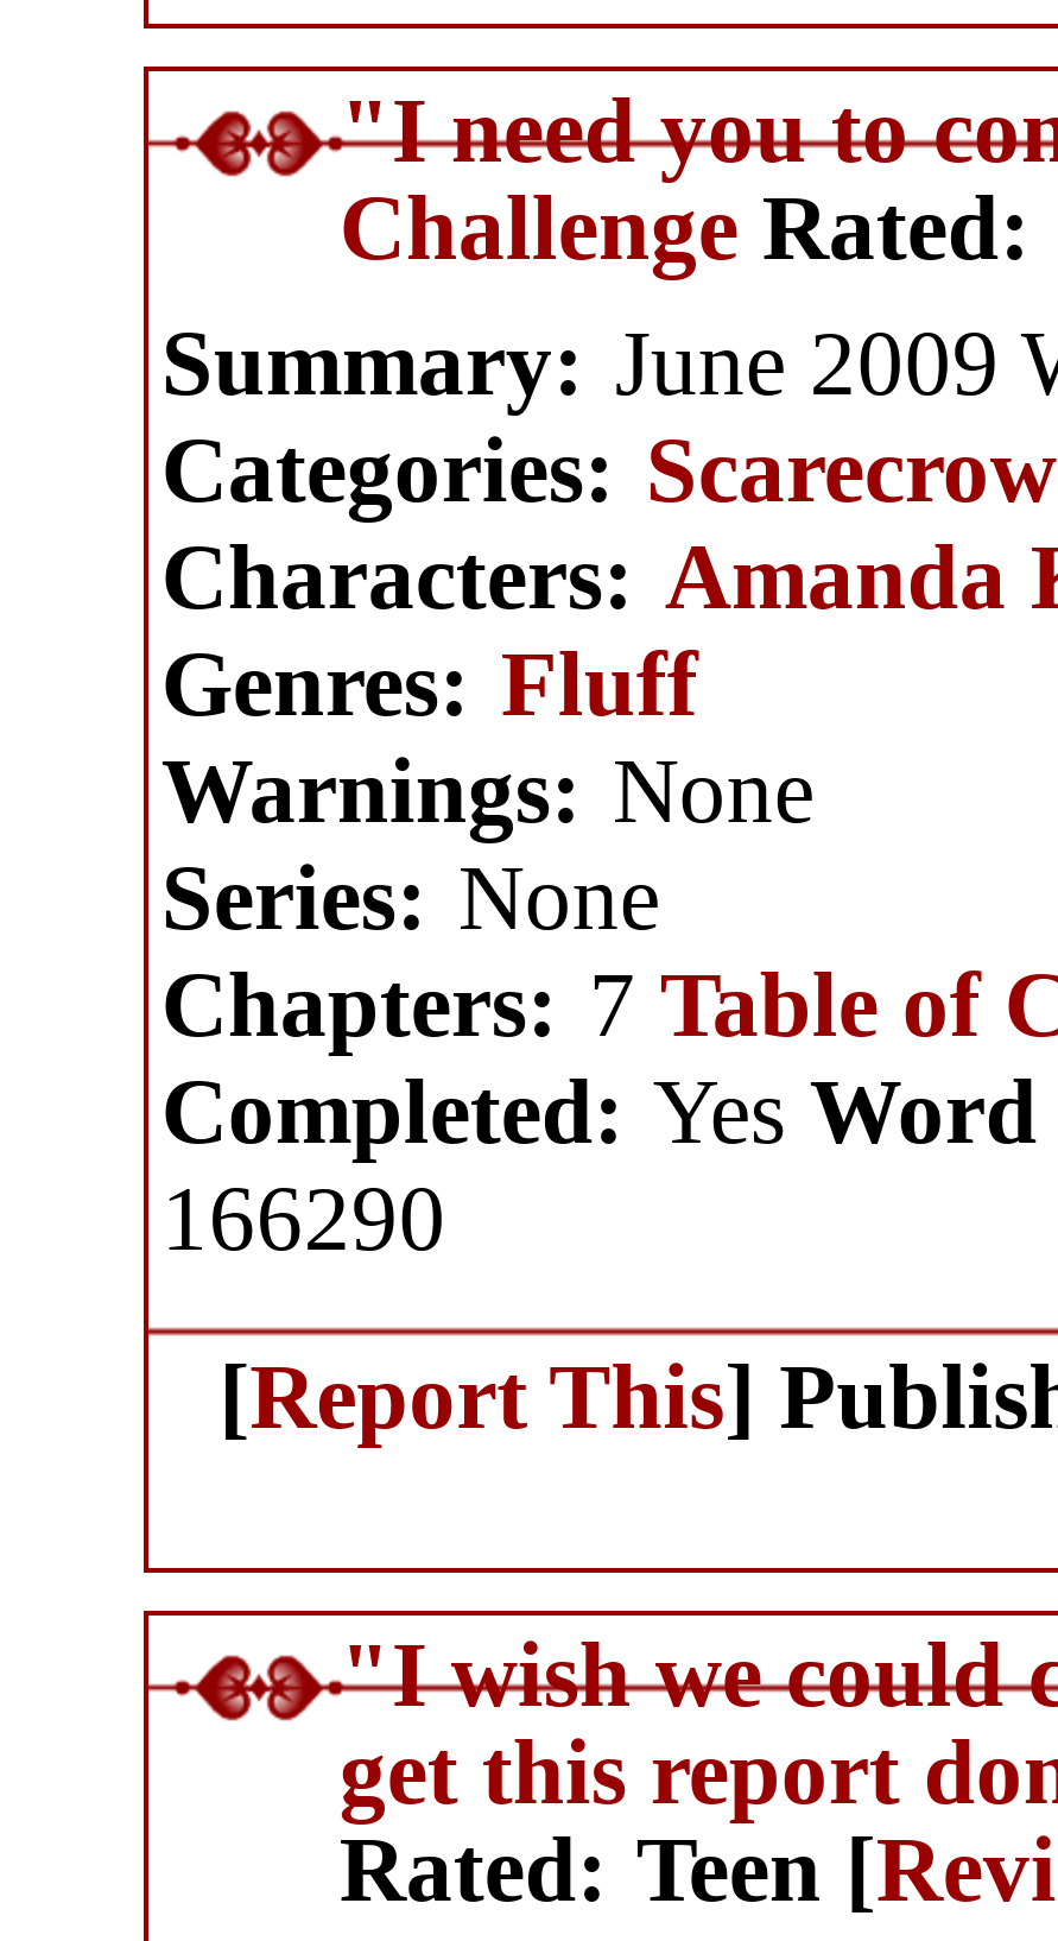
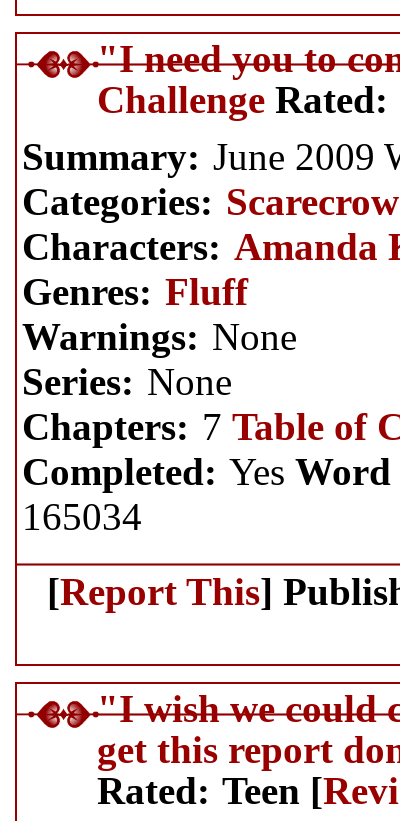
[161,1167,446,1269] 166290 -> [22,495,142,538] 165034

